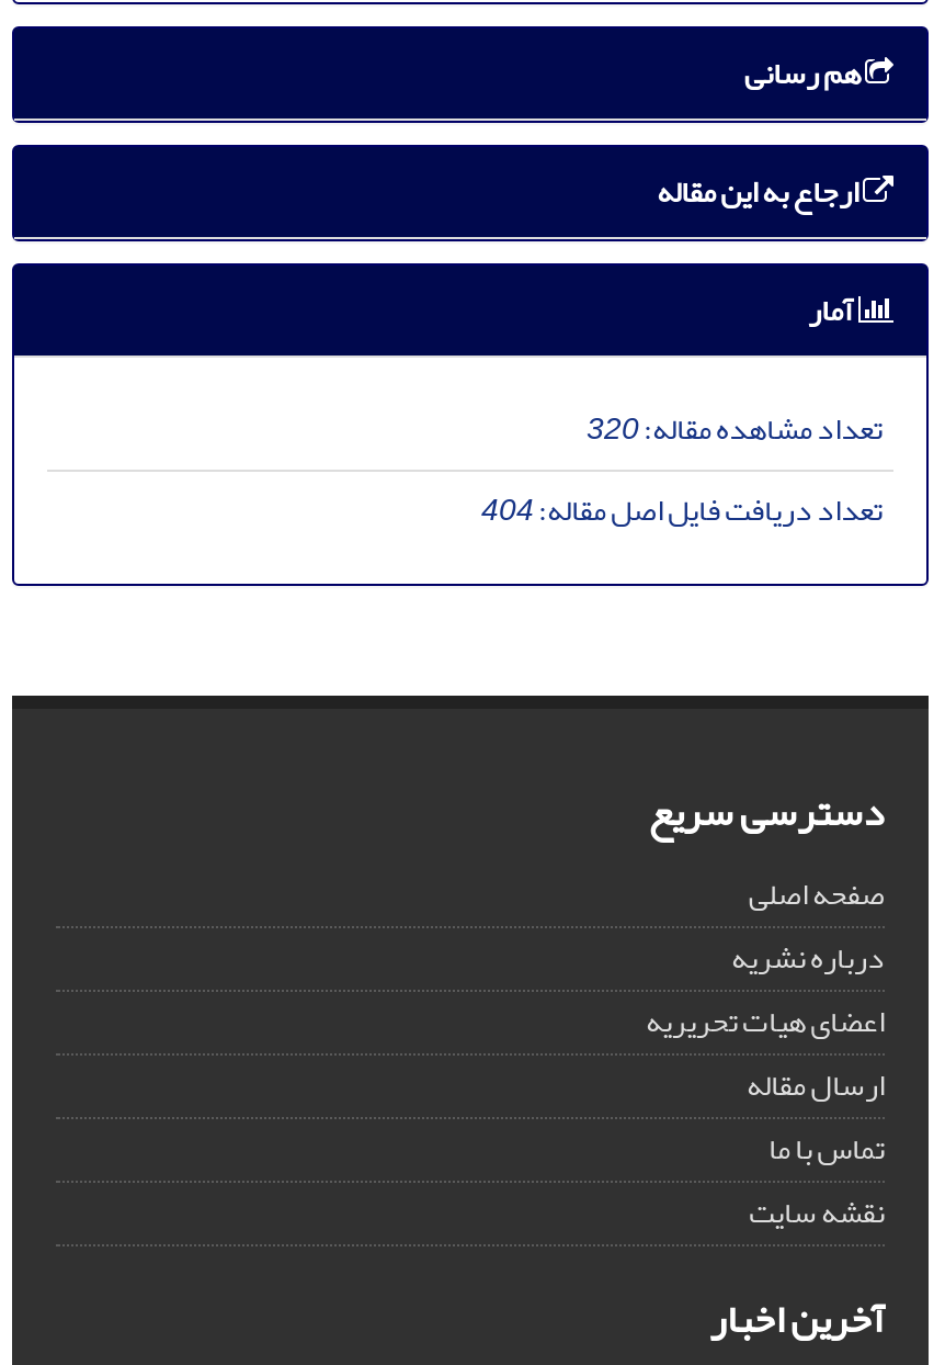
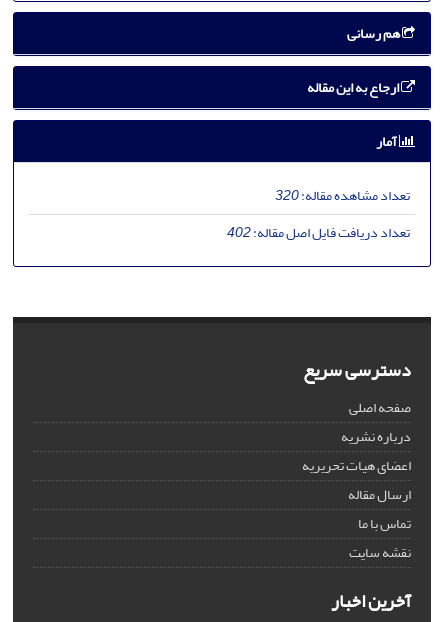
[481,480,883,539] تعداد دریافت فایل اصل مقاله:404 -> [227,219,410,246] تعداد دریافت فایل اصل مقاله:402

